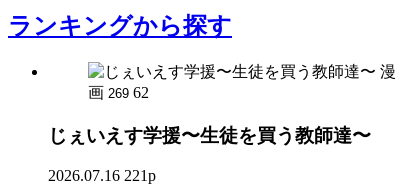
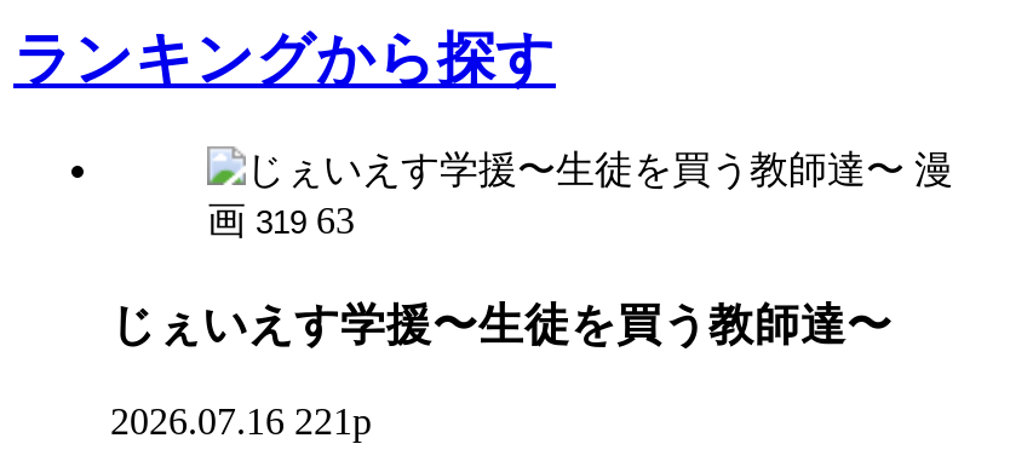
[88,84,149,101] 画 269 62 -> [207,200,355,241] 画 319 63

